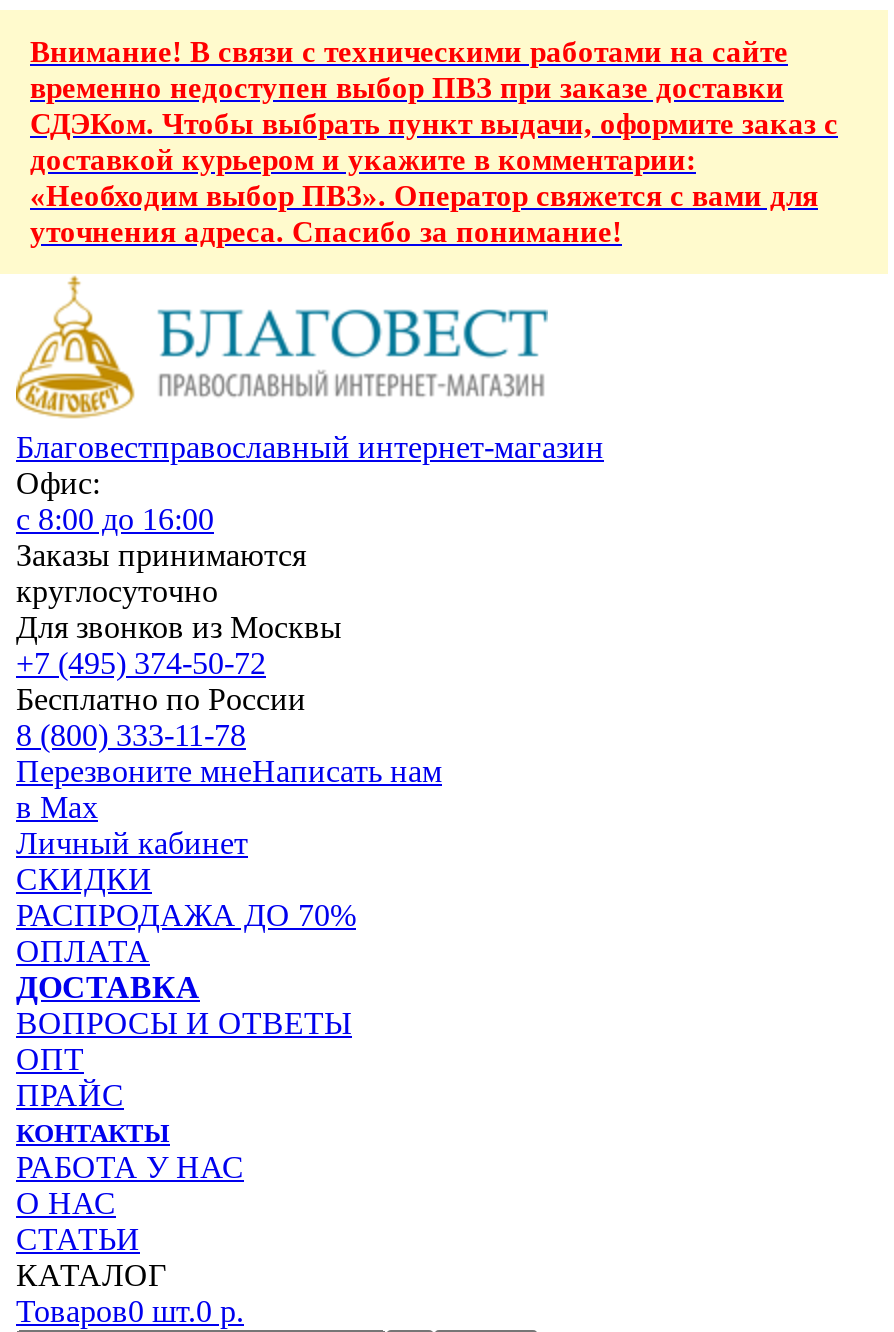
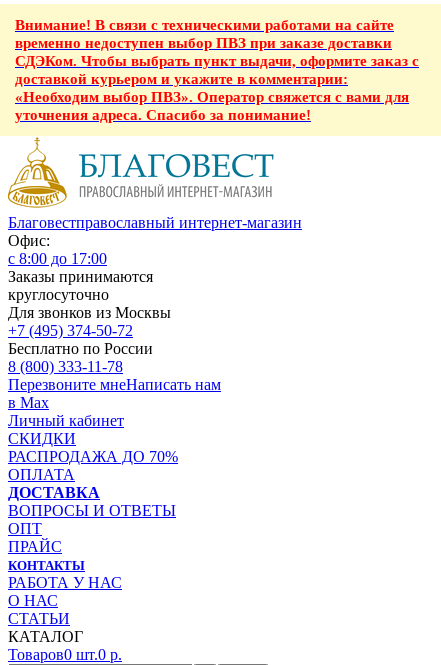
[16,502,214,536] с 8:00 до 16:00 -> [8,250,107,267] с 8:00 до 17:00

